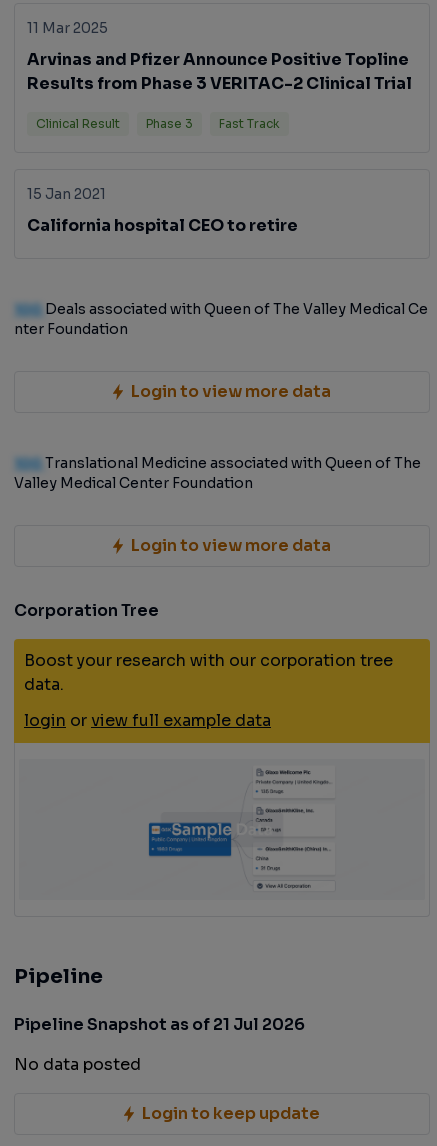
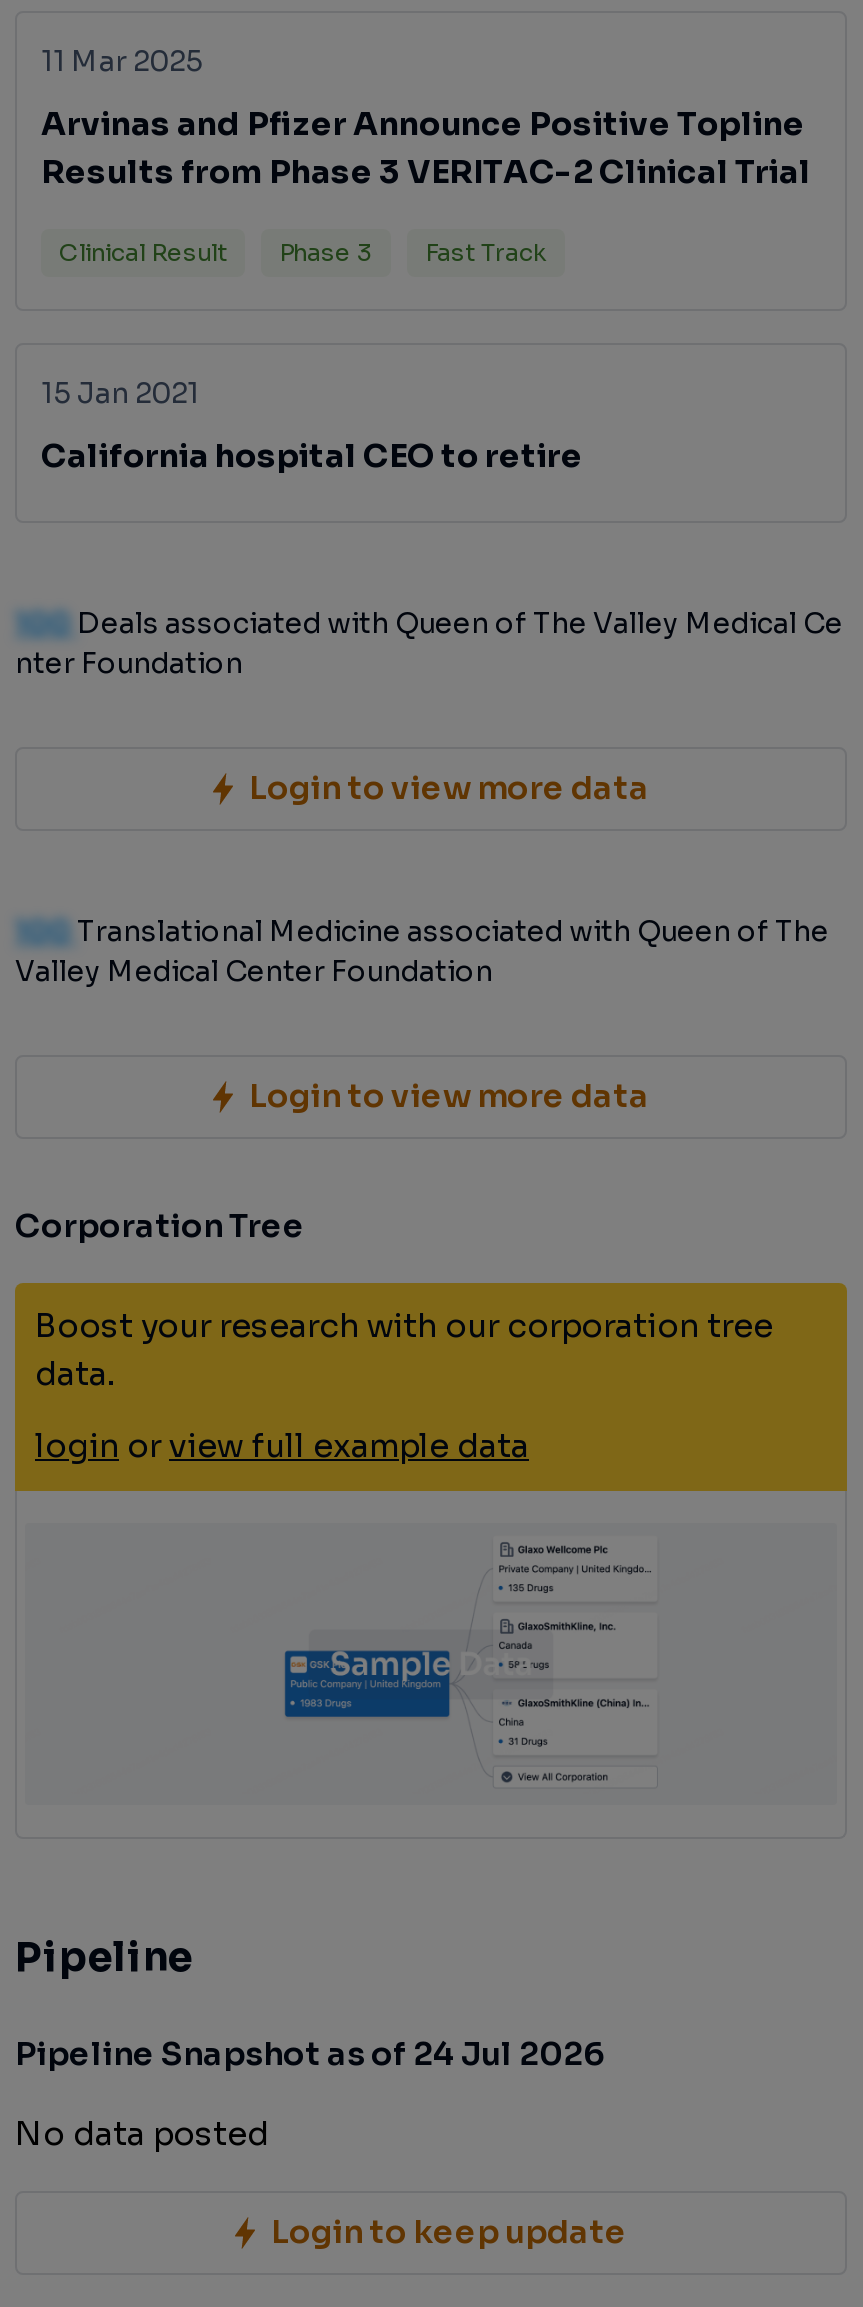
[14,1014,305,1035] Pipeline Snapshot as of 21 Jul 2026 -> [15,2033,605,2075] Pipeline Snapshot as of 24 Jul 2026

